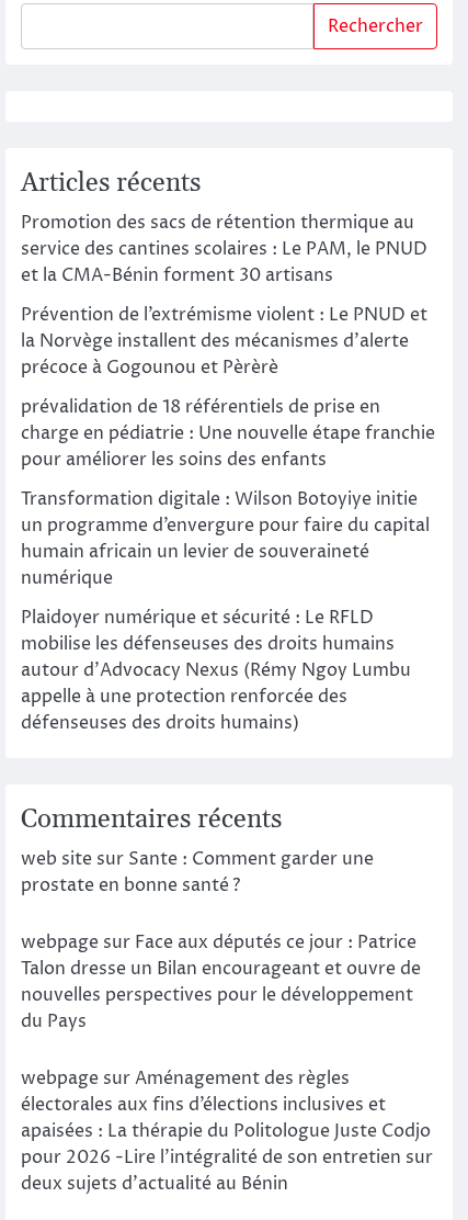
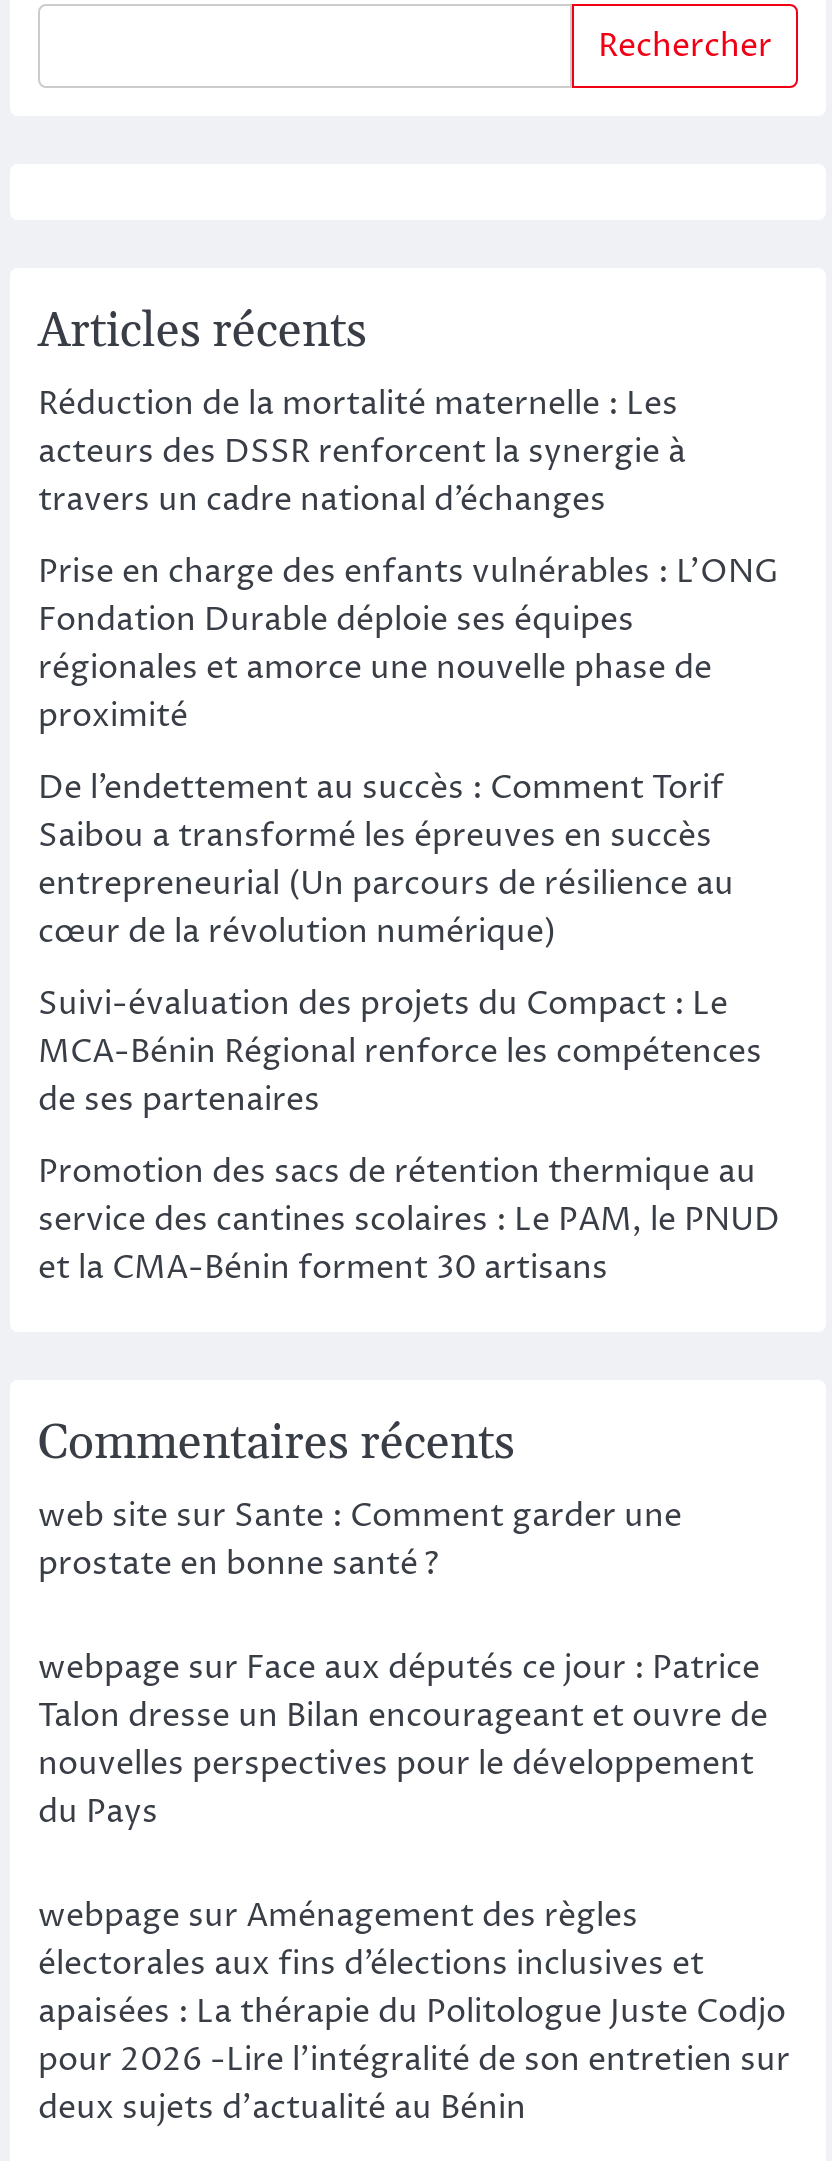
none -> [38,381,778,1121] Réduction de la mortalité maternelle : Les | acteurs des DSSR renforcent la synergie à | travers un cadre national d’échanges | Prise en charge des enfants vulnérables : L’ONG | Fondation Durable déploie ses équipes | régionales et amorce une nouvelle phase de | proximité | De l’endettement au succès : Comment Torif | Saibou a transformé les épreuves en succès | entrepreneurial (Un parcours de résilience au | cœur de la révolution numérique) | Suivi-évaluation des projets du Compact : Le | MCA-Bénin Régional renforce les compétences | de ses partenaires
moved [21,211,427,288] -> [38,1149,780,1289]: Promotion des sacs de rétention thermique au | service des cantines scolaires : Le PAM, le PNUD | et la CMA-Bénin forment 30 artisans
[21,303,435,735] Prévention de l’extrémisme violent : Le PNUD et | la Norvège installent des mécanismes d’alerte | précoce à Gogounou et Pèrèrè | prévalidation de 18 référentiels de prise en | charge en pédiatrie : Une nouvelle étape franchie | pour améliorer les soins des enfants | Transformation digitale : Wilson Botoyiye initie | un programme d’envergure pour faire du capital | humain africain un levier de souveraineté | numérique | Plaidoyer numérique et sécurité : Le RFLD | mobilise les défenseuses des droits humains | autour d’Advocacy Nexus (Rémy Ngoy Lumbu | appelle à une protection renforcée des | défenseuses des droits humains) -> none

